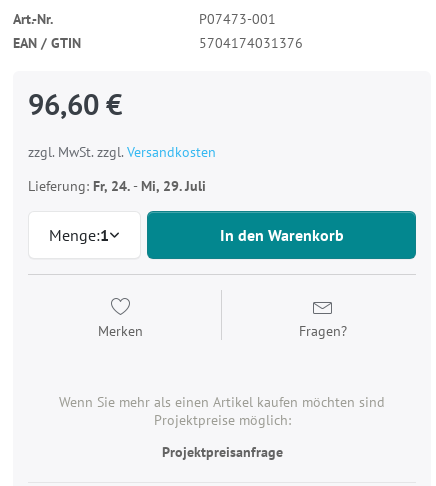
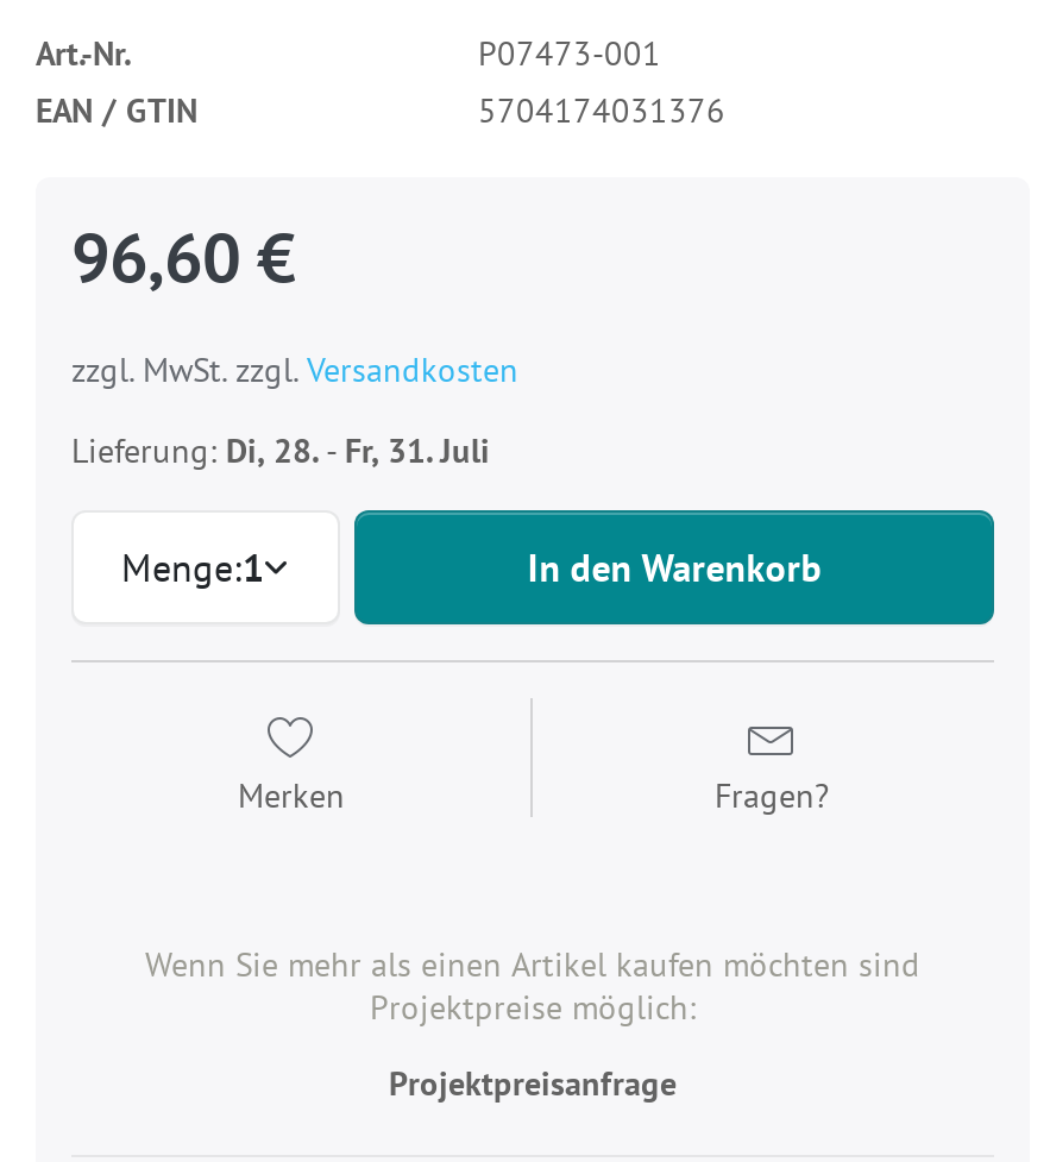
[28,177,206,195] Lieferung: Fr, 24. - Mi, 29. Juli -> [71,429,490,472] Lieferung: Di, 28. - Fr, 31. Juli

